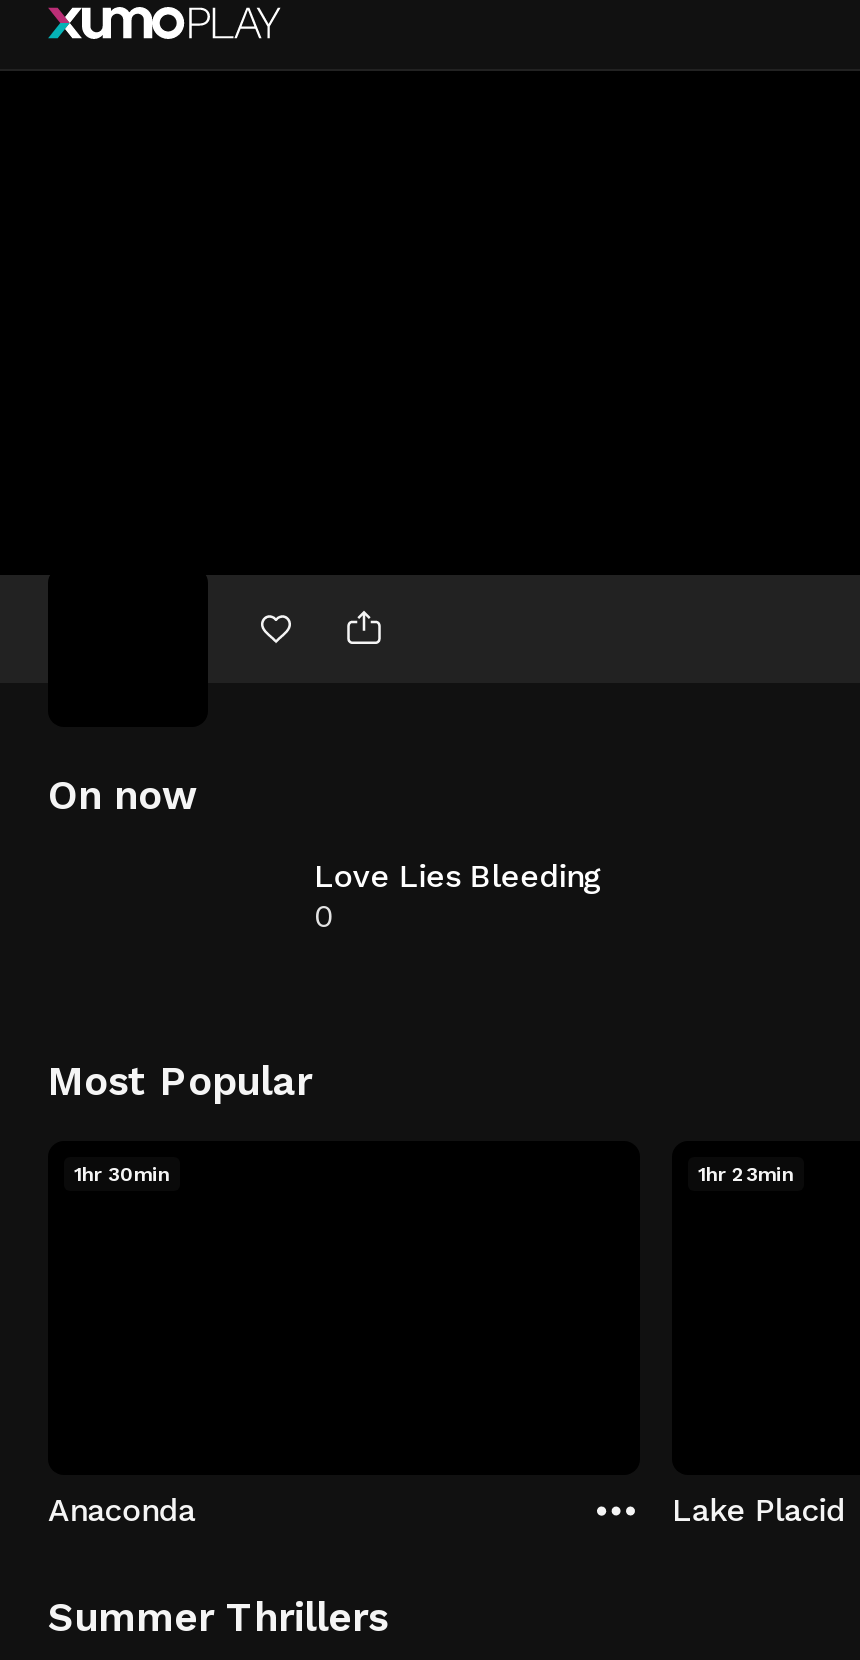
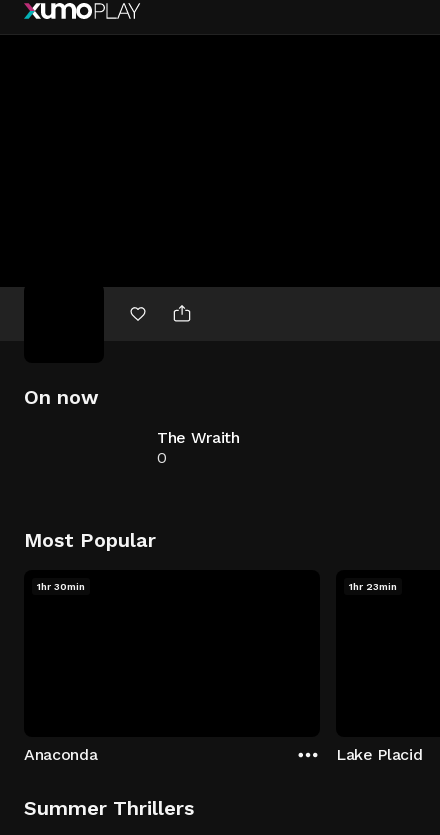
[314,857,602,895] Love Lies Bleeding -> [157,428,240,447] The Wraith

